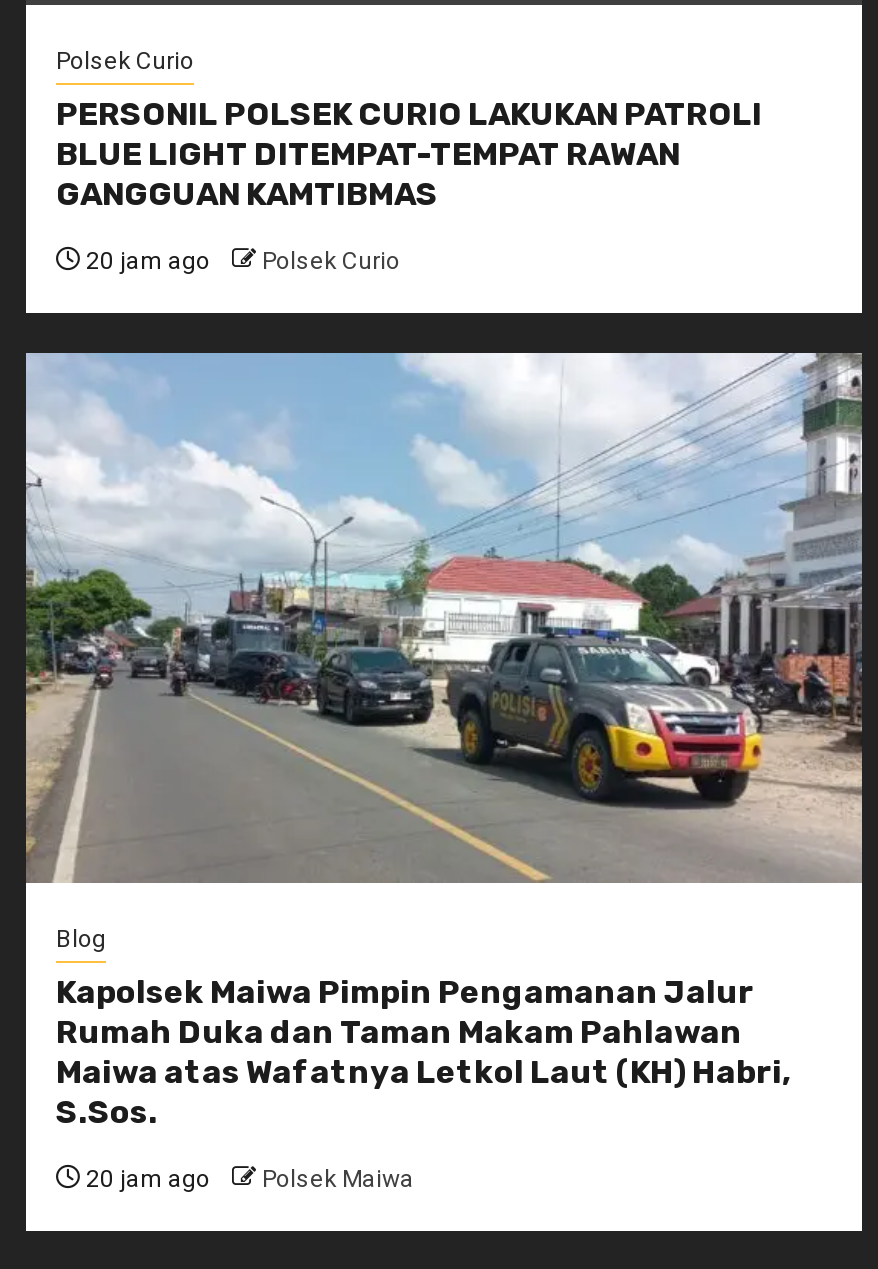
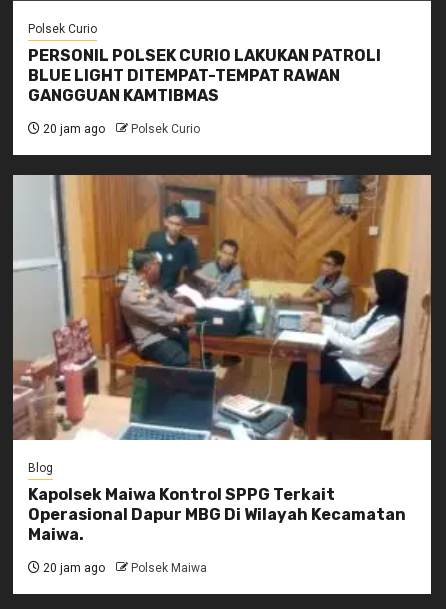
[26,351,864,885] [image] -> [12,174,432,440] [image]
[56,973,790,1131] Kapolsek Maiwa Pimpin Pengamanan Jalur | Rumah Duka dan Taman Makam Pahlawan | Maiwa atas Wafatnya Letkol Laut (KH) Habri, | S.Sos. -> [28,485,406,544] Kapolsek Maiwa Kontrol SPPG Terkait | Operasional Dapur MBG Di Wilayah Kecamatan | Maiwa.

